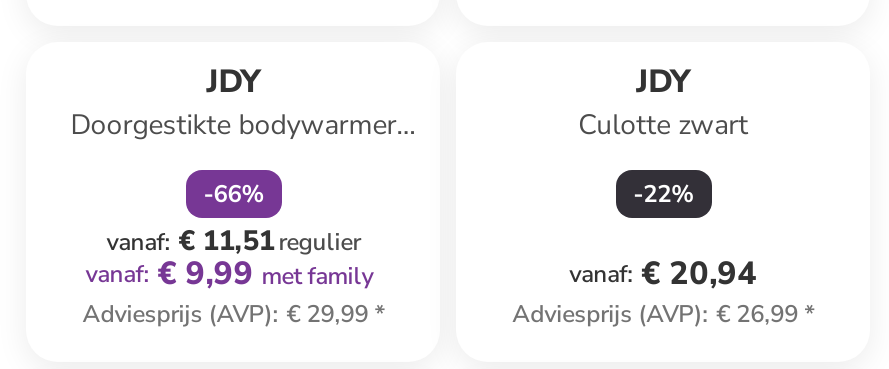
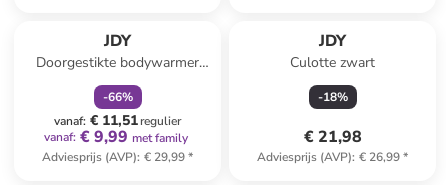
[633,178,693,210] -22% -> [318,89,348,105] -18%
[569,252,757,296] vanaf: € 20,94 -> [304,126,362,148] € 21,98

